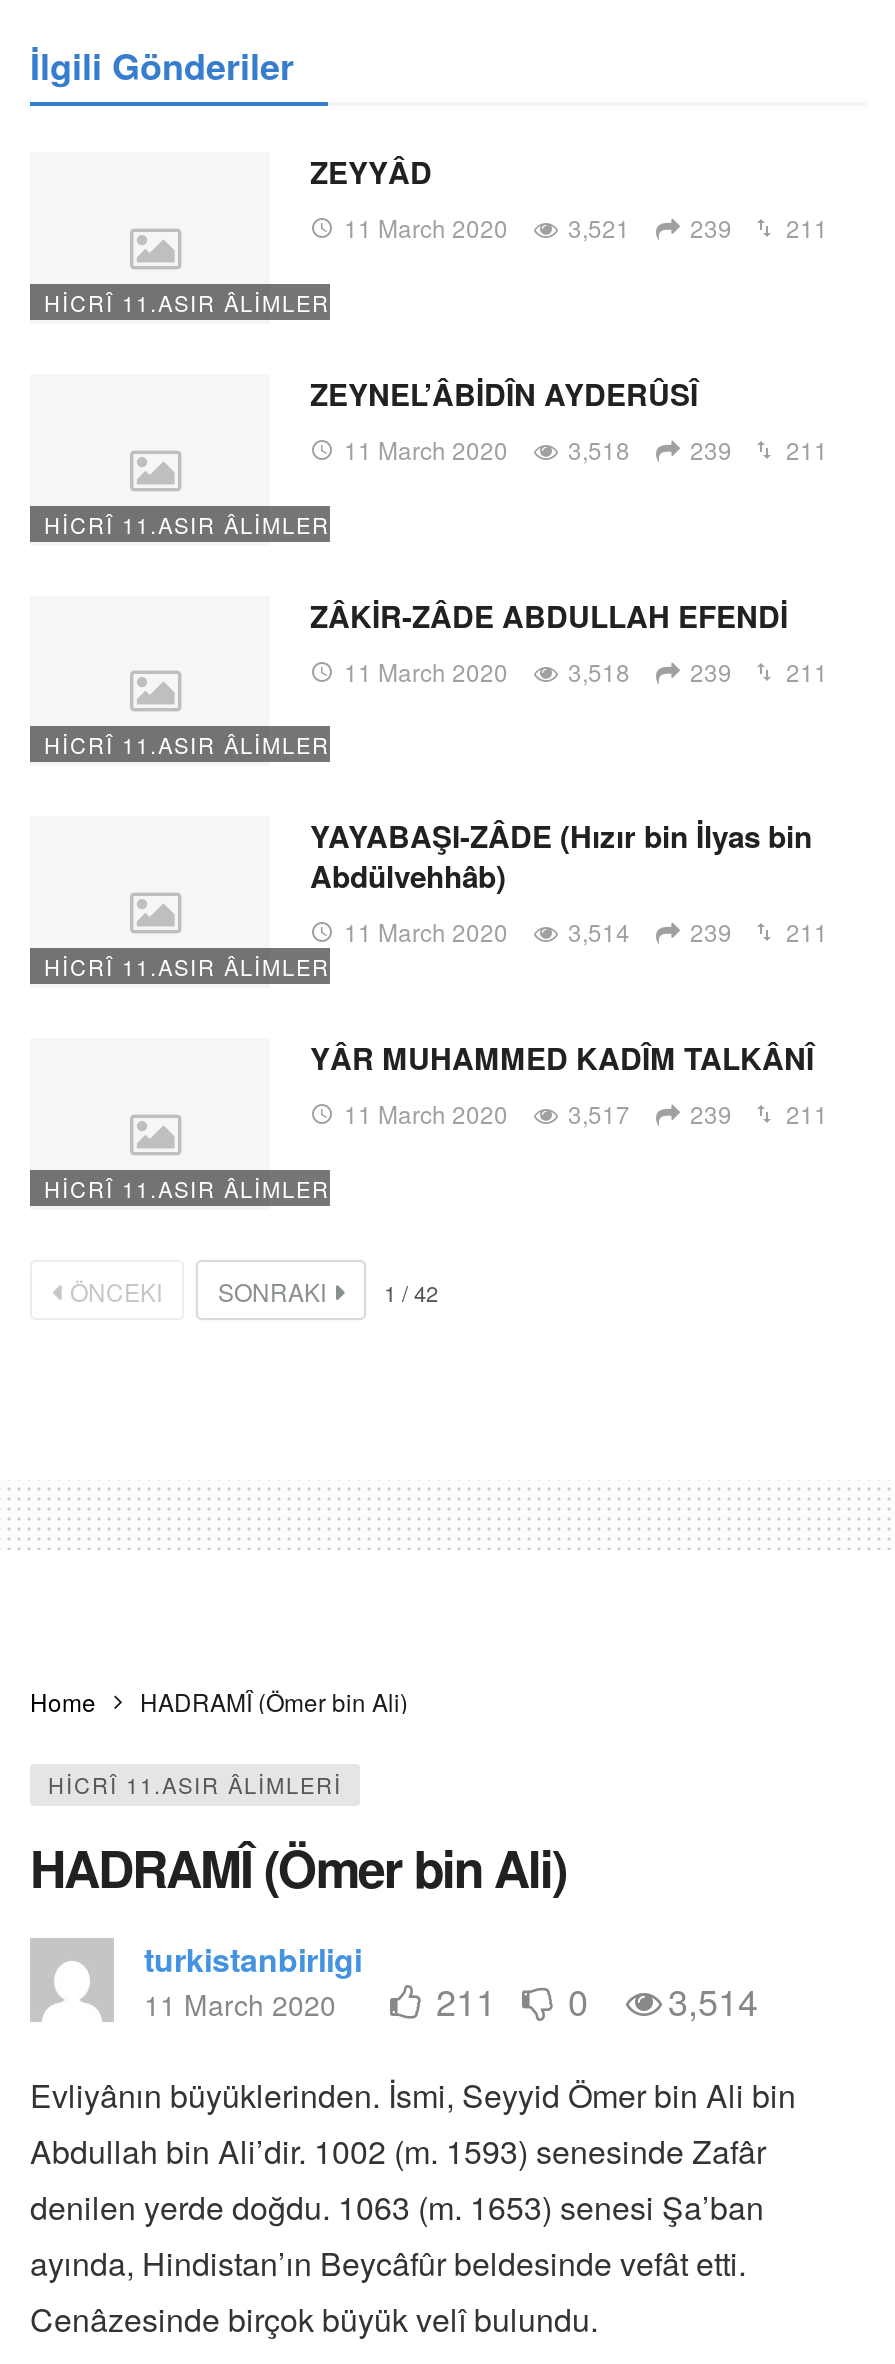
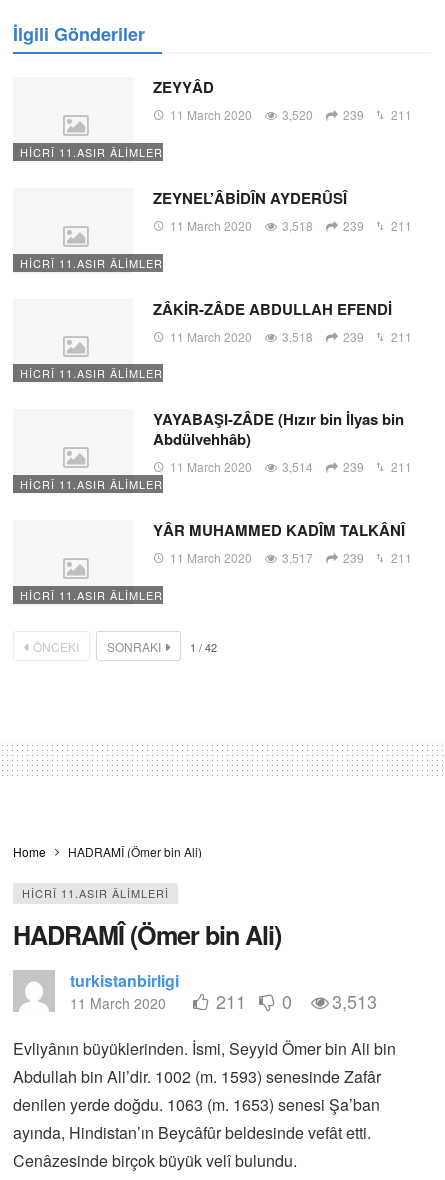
[344,210,828,244] 11 March 2020 3,521 239 211 -> [170,106,412,123] 11 March 2020 3,520 239 211
[436,1974,758,2026] 211 0 3,514 -> [216,988,377,1014] 211 0 3,513

